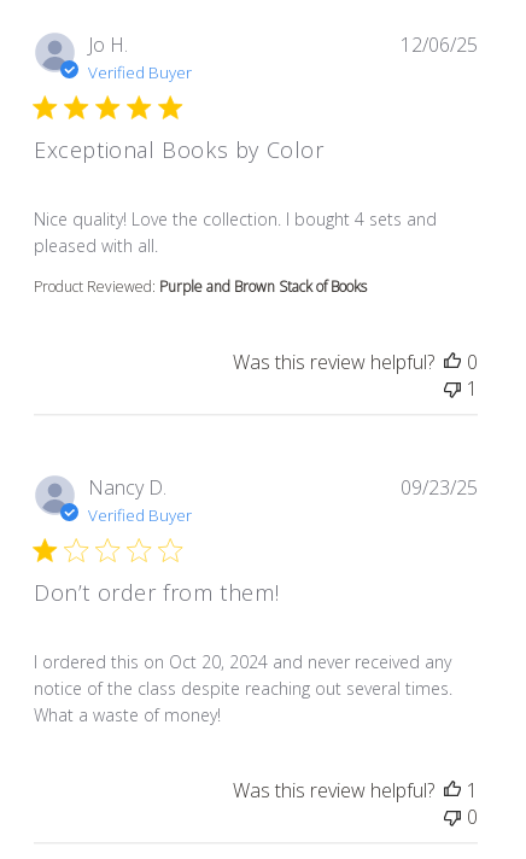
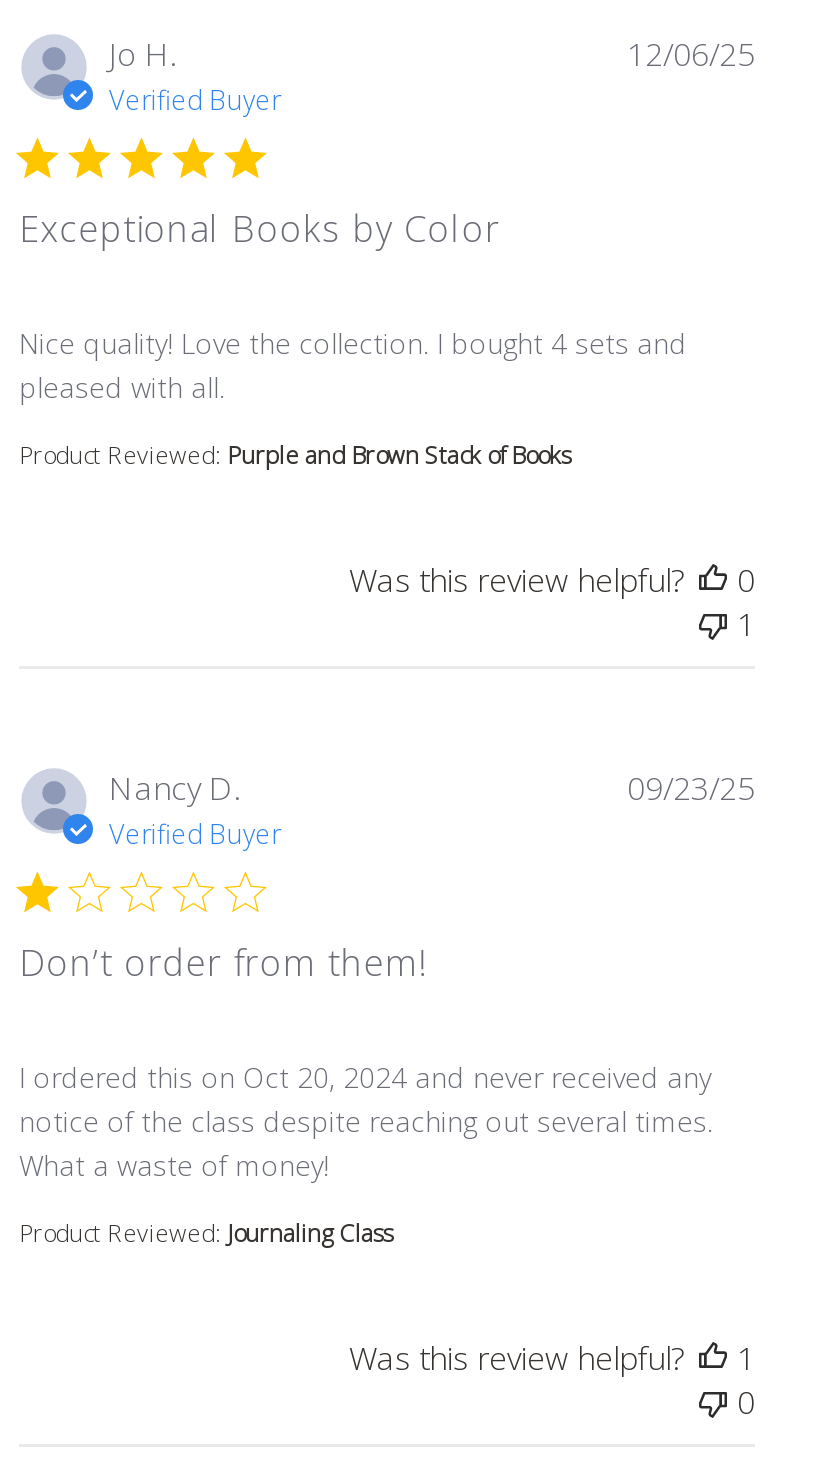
none -> [19,1216,393,1250] Product Reviewed: Journaling Class

